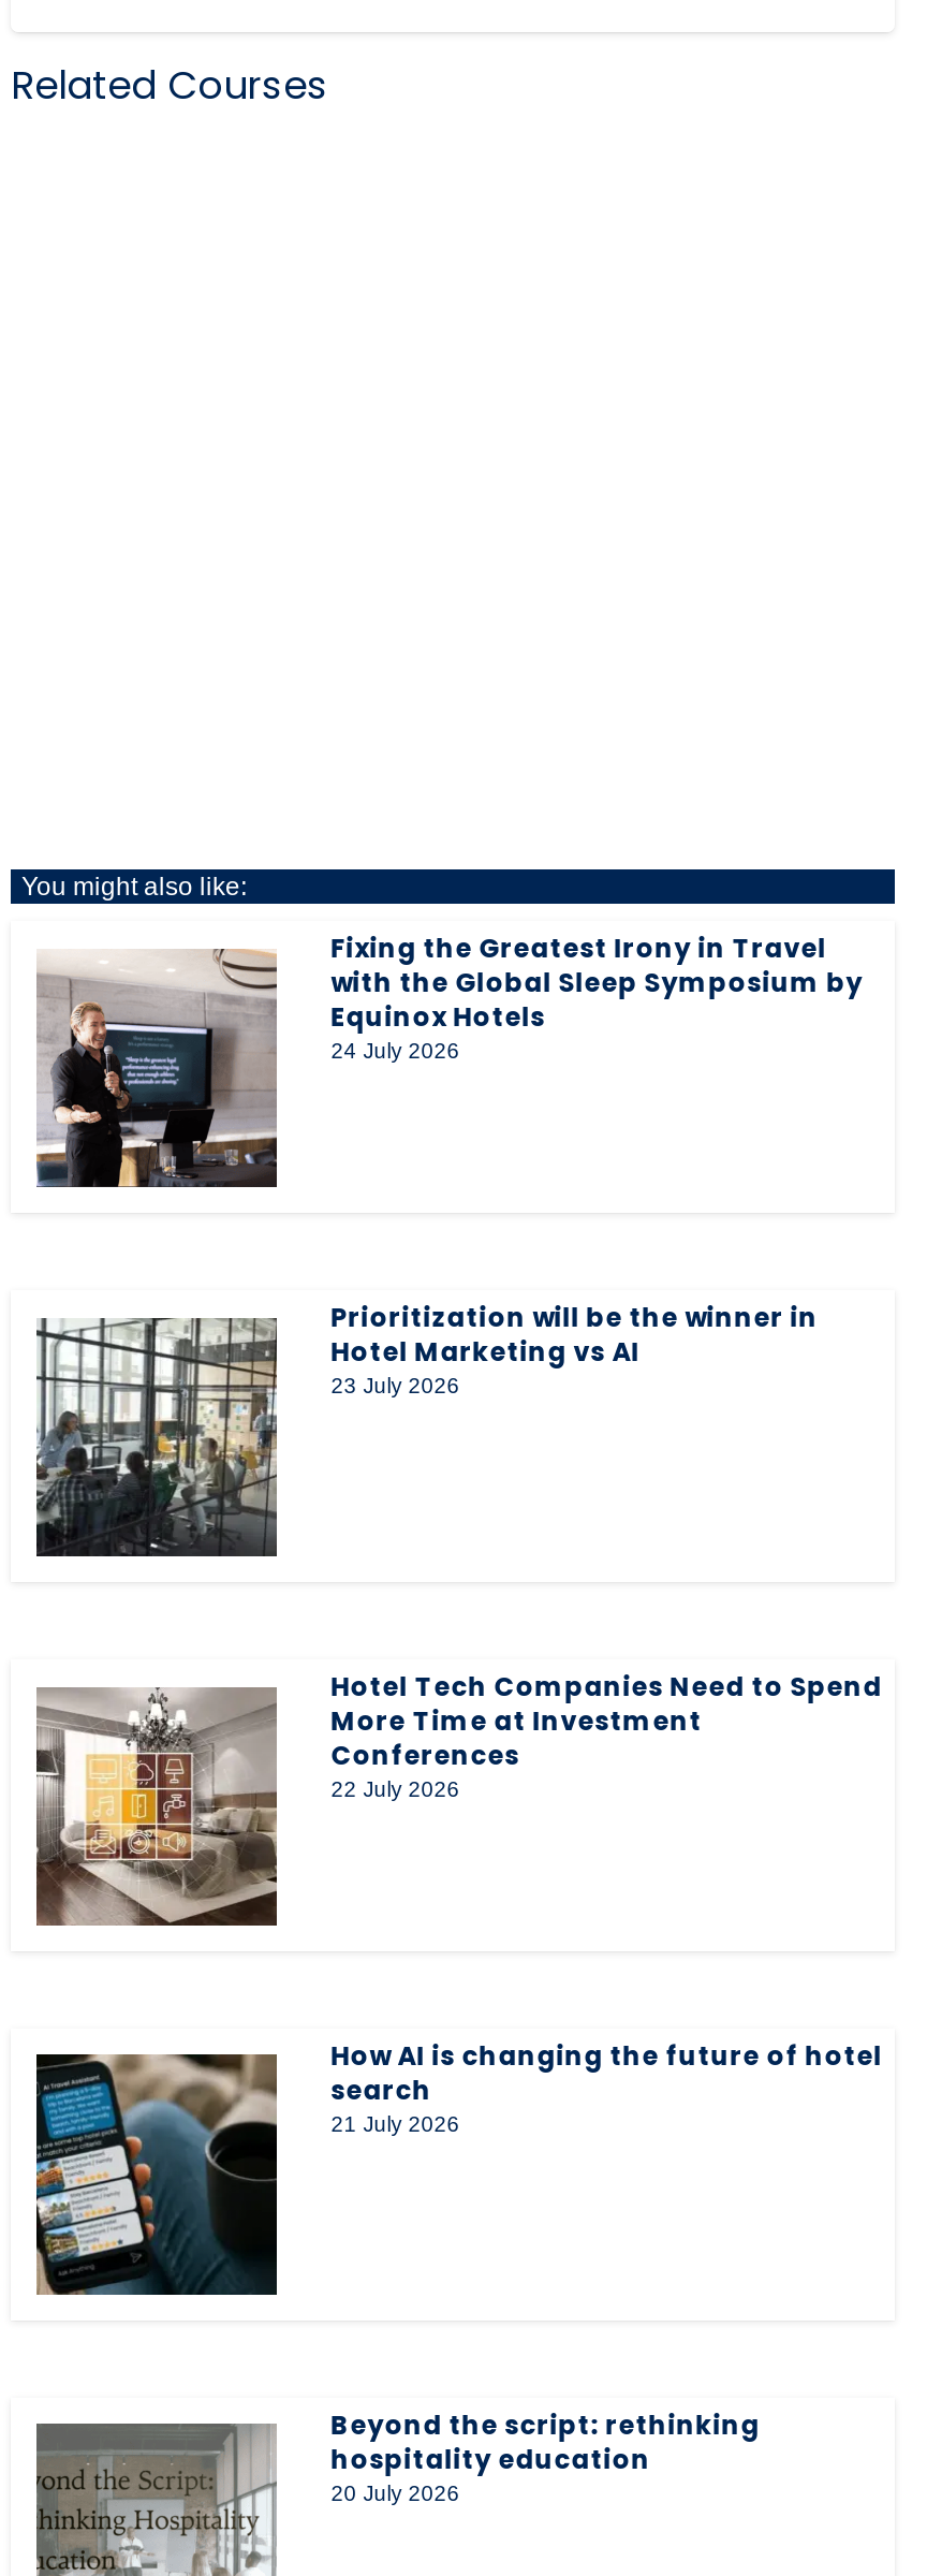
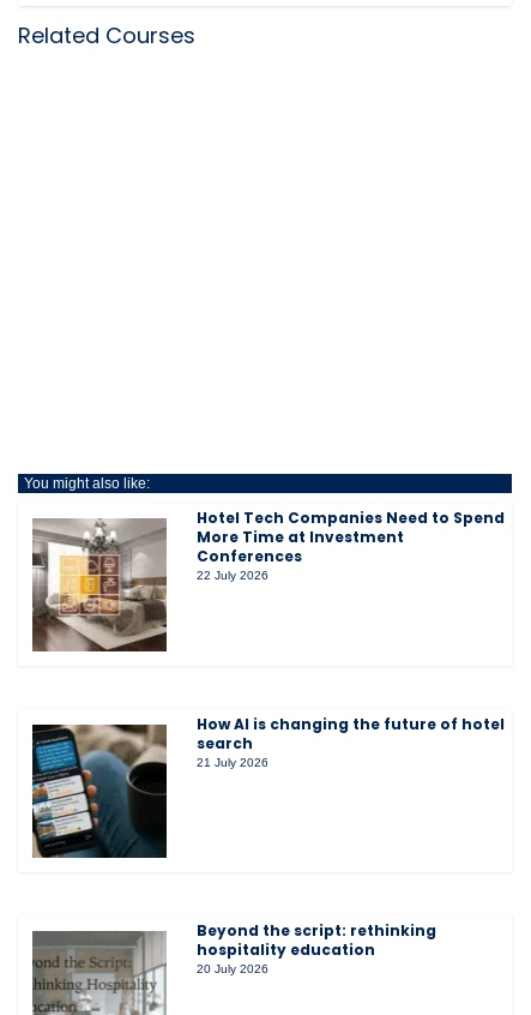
[34,930,863,1187] [image] | Fixing the Greatest Irony in Travel | with the Global Sleep Symposium by | Equinox Hotels | 24 July 2026 -> none
[34,1299,818,1556] [image] | Prioritization will be the winner in | Hotel Marketing vs AI | 23 July 2026 -> none

